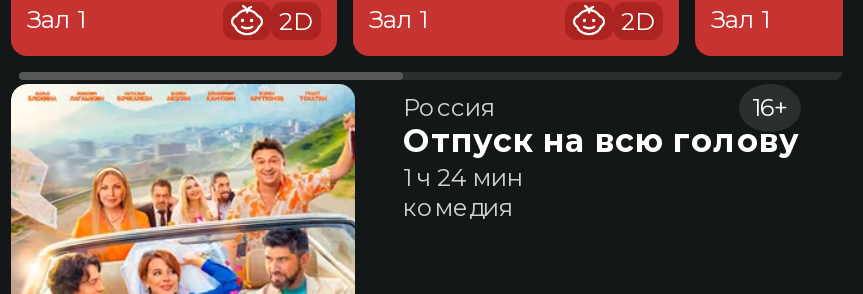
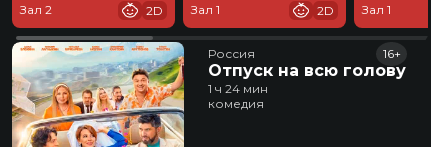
[27,3,85,33] Зал 1 -> [20,1,52,16] Зал 2

